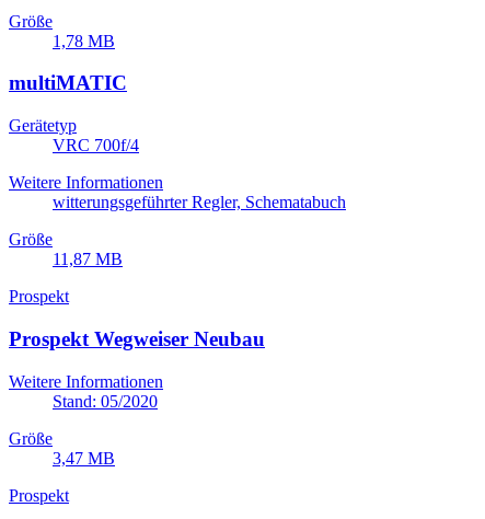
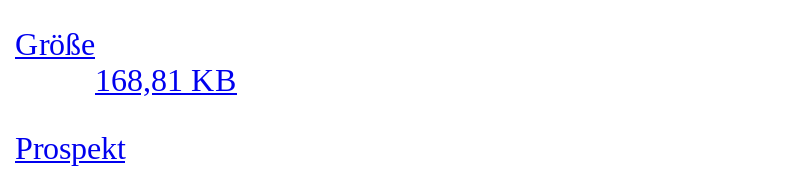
[9,32,346,467] 1,78 MB | multiMATIC | Gerätetyp | VRC 700f/4 | Weitere Informationen | witterungsgeführter Regler, Schematabuch | Größe | 11,87 MB | Prospekt | Prospekt Wegweiser Neubau | Weitere Informationen | Stand: 05/2020 | Größe | 3,47 MB -> [95,63,237,97] 168,81 KB

